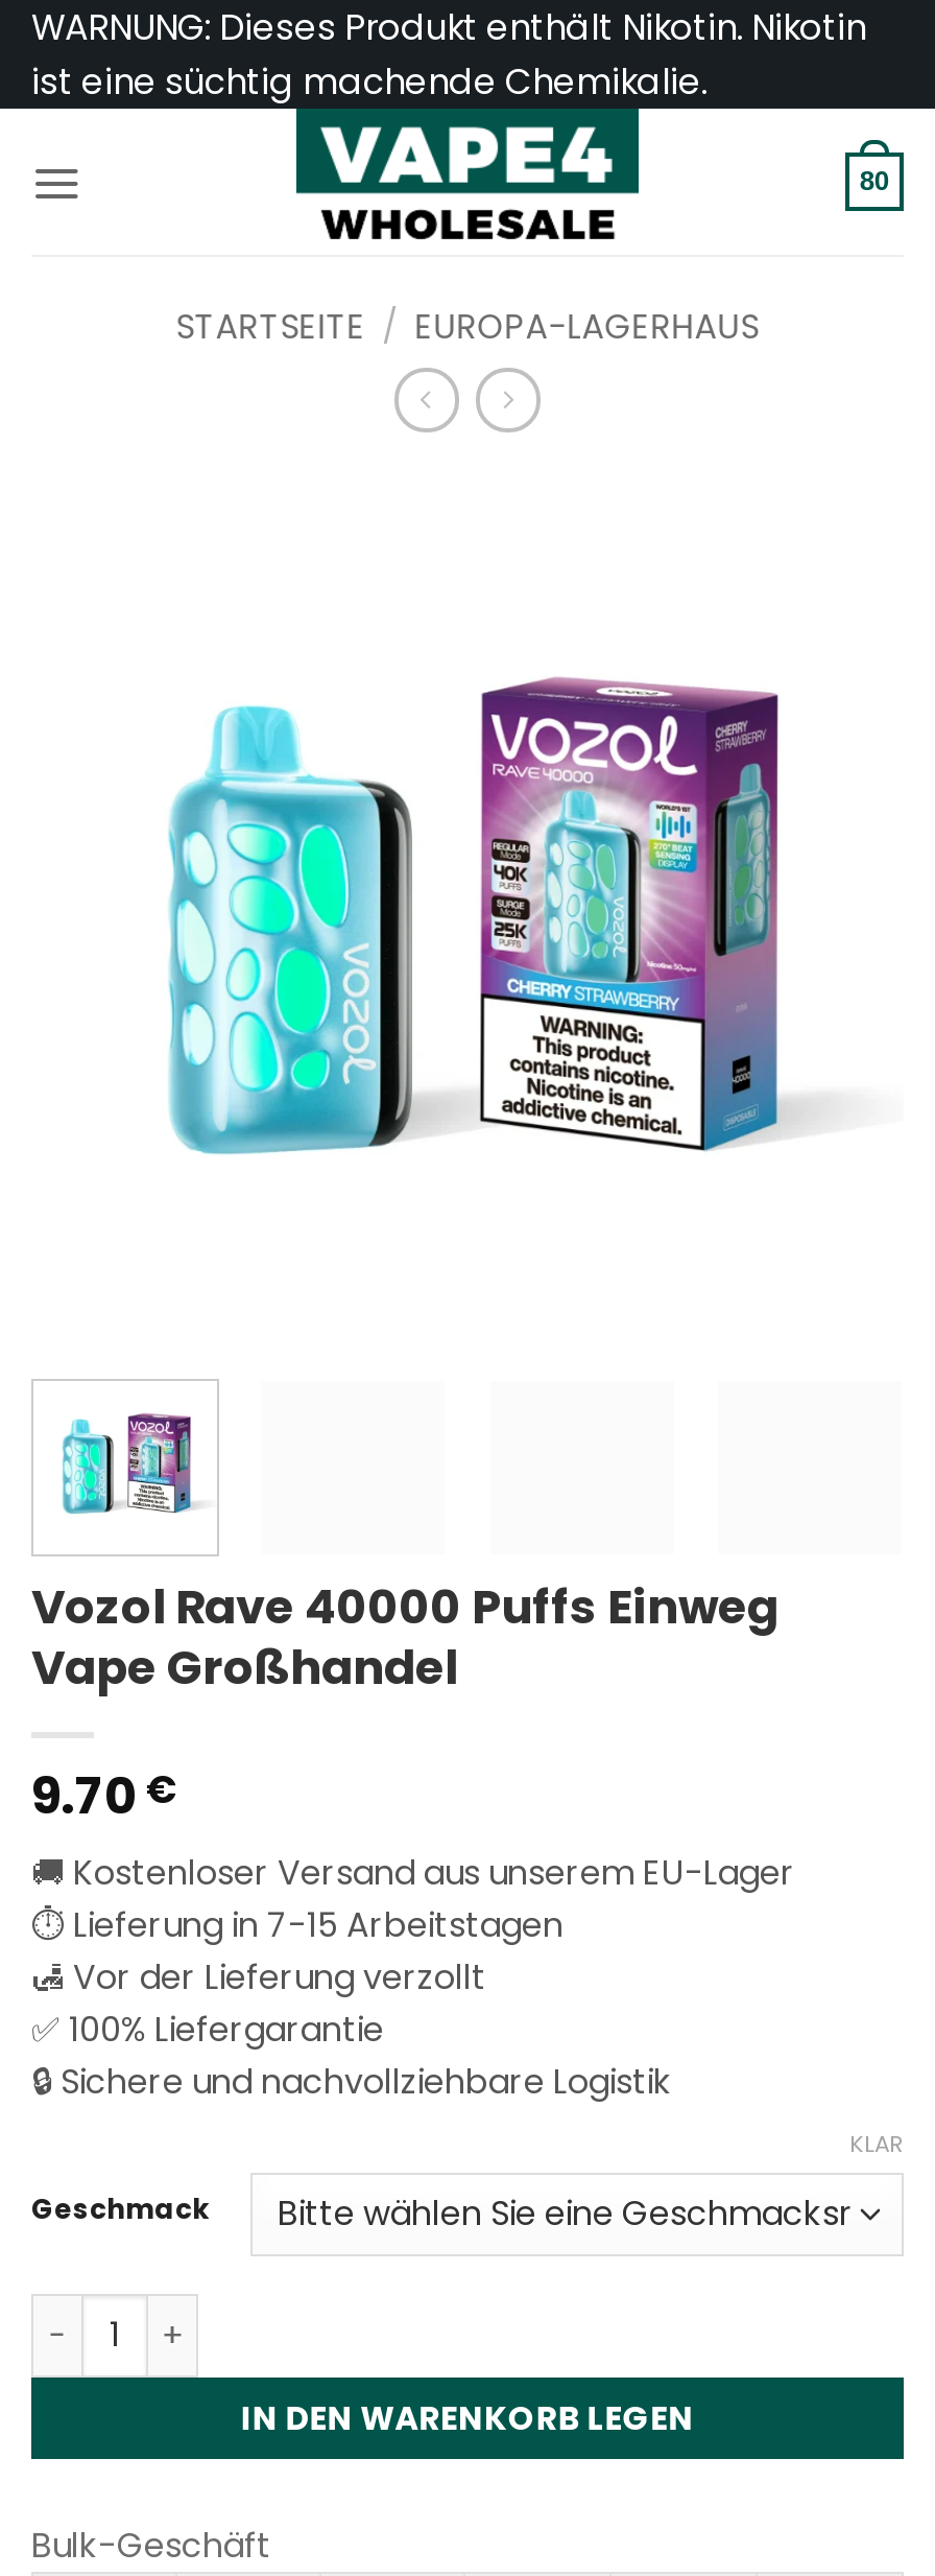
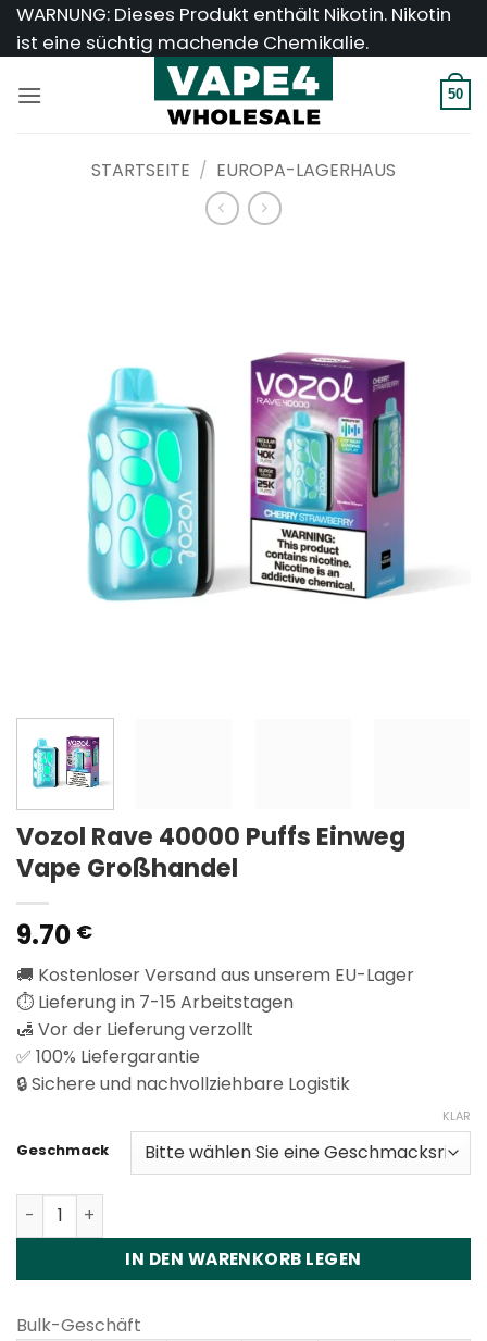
[860,165,889,196] 80 -> [448,86,463,102] 50

